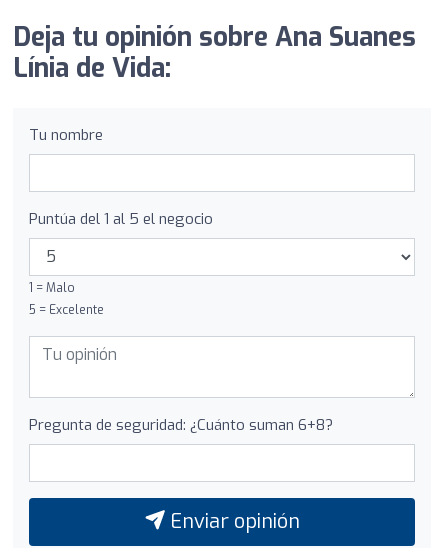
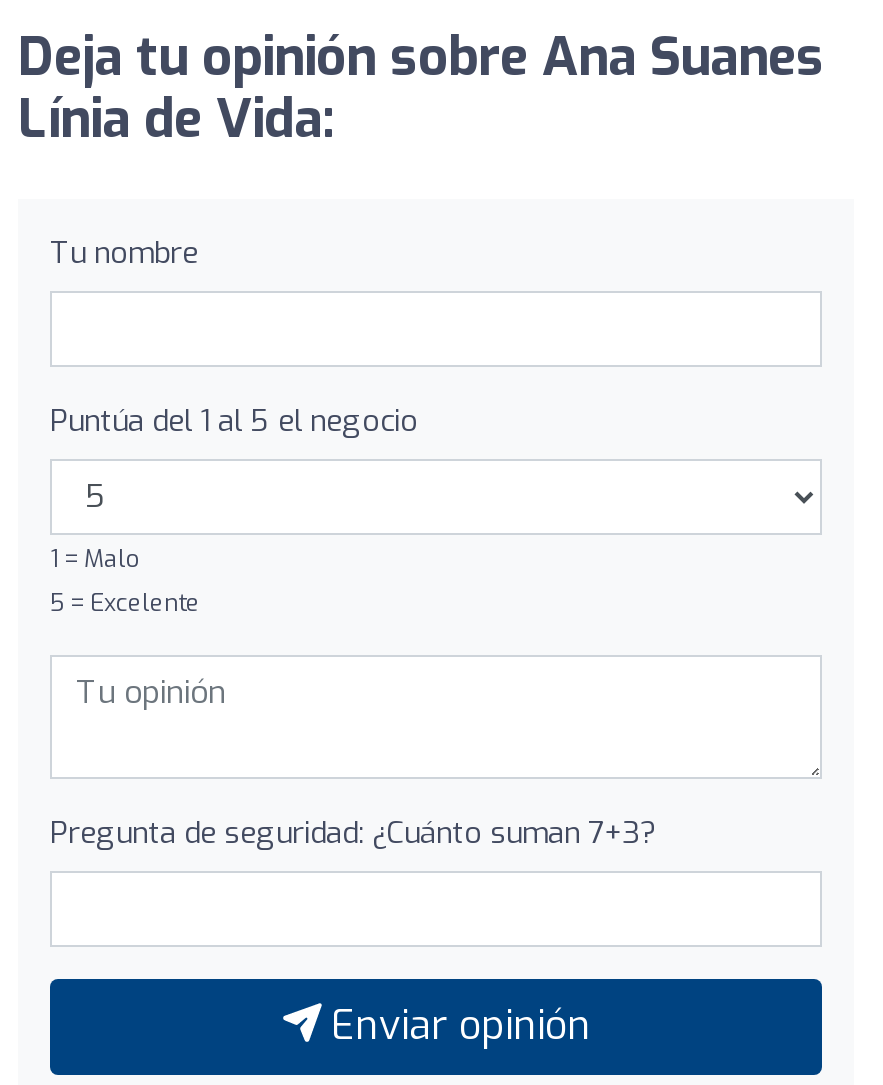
[29,415,333,435] Pregunta de seguridad: ¿Cuánto suman 6+8? -> [50,813,656,853] Pregunta de seguridad: ¿Cuánto suman 7+3?

